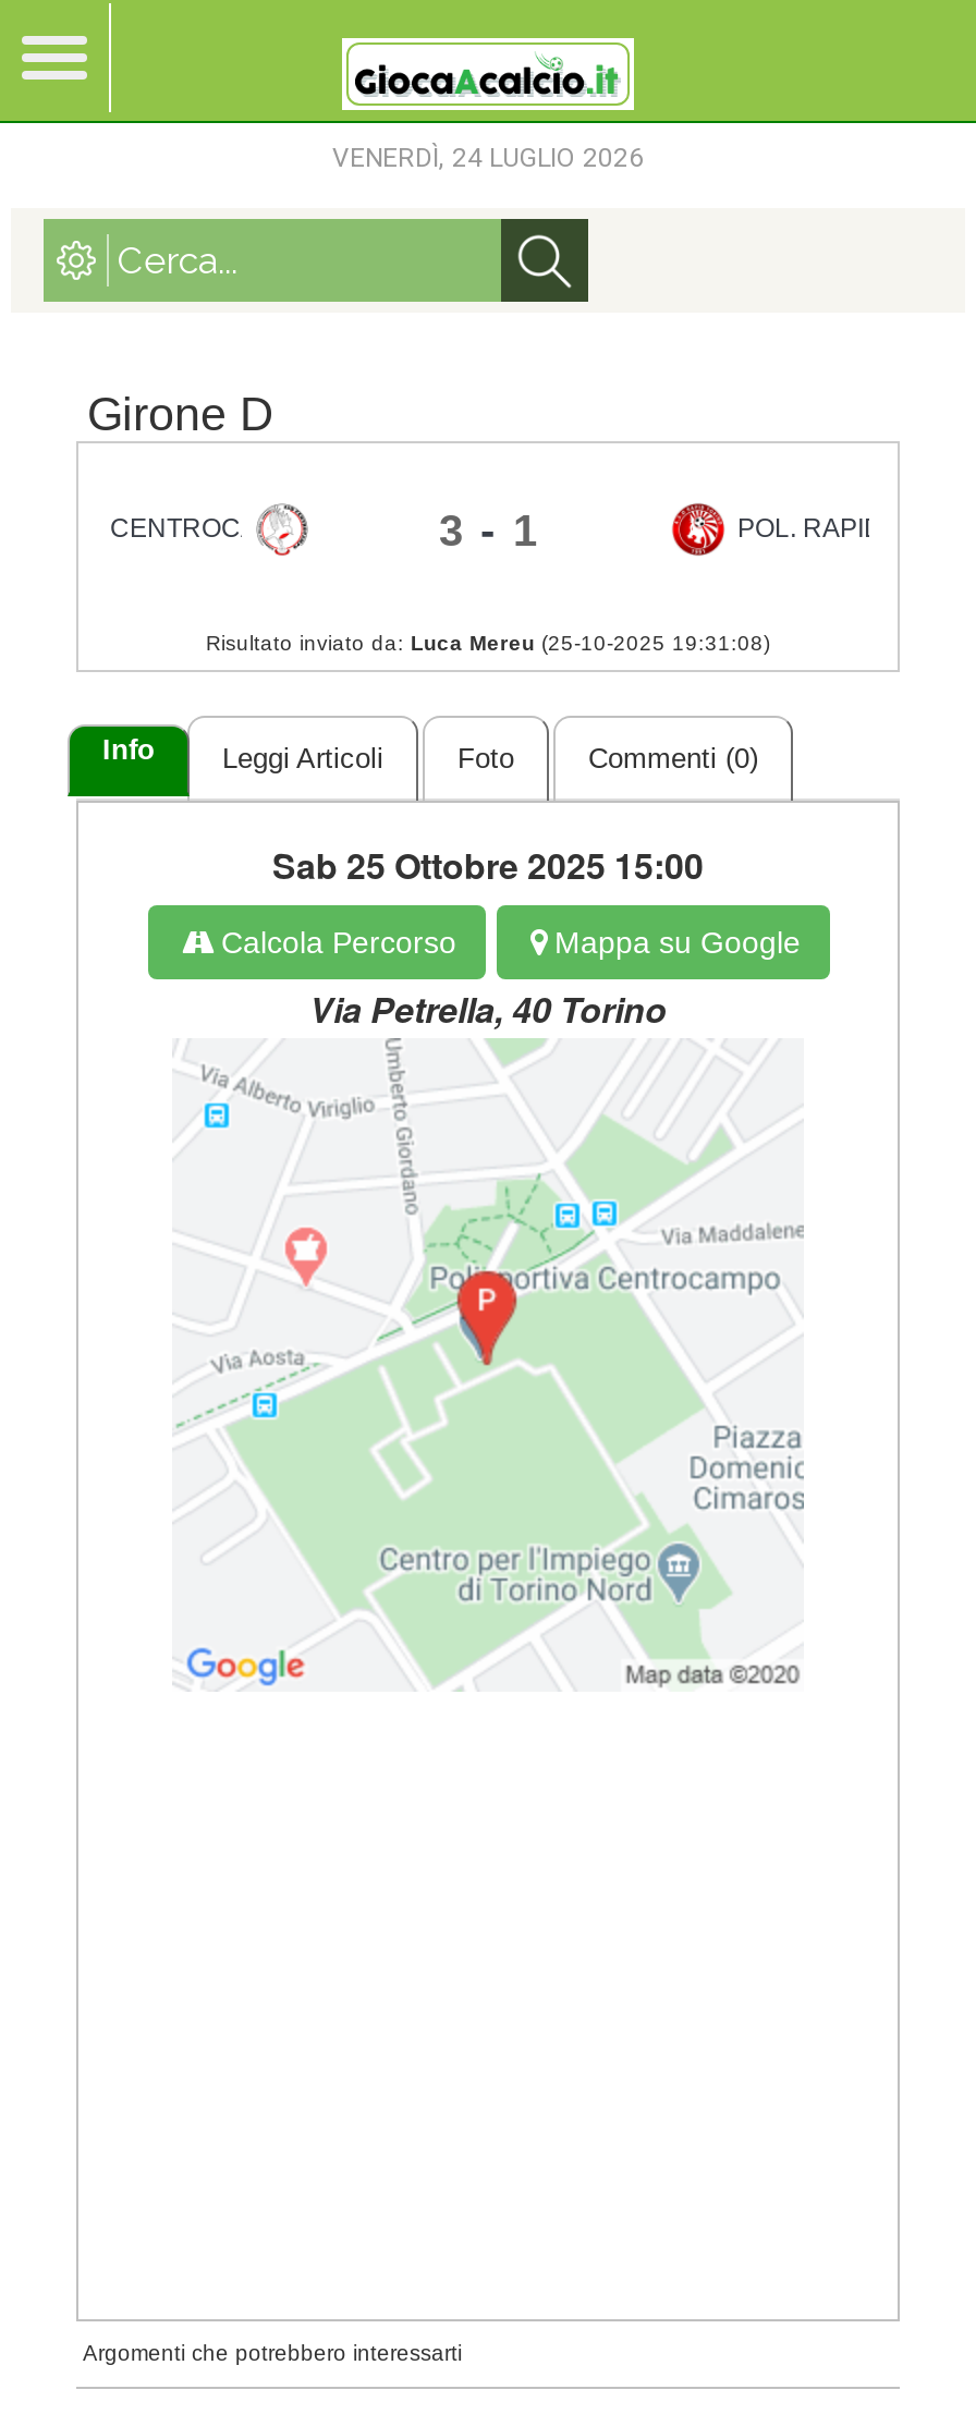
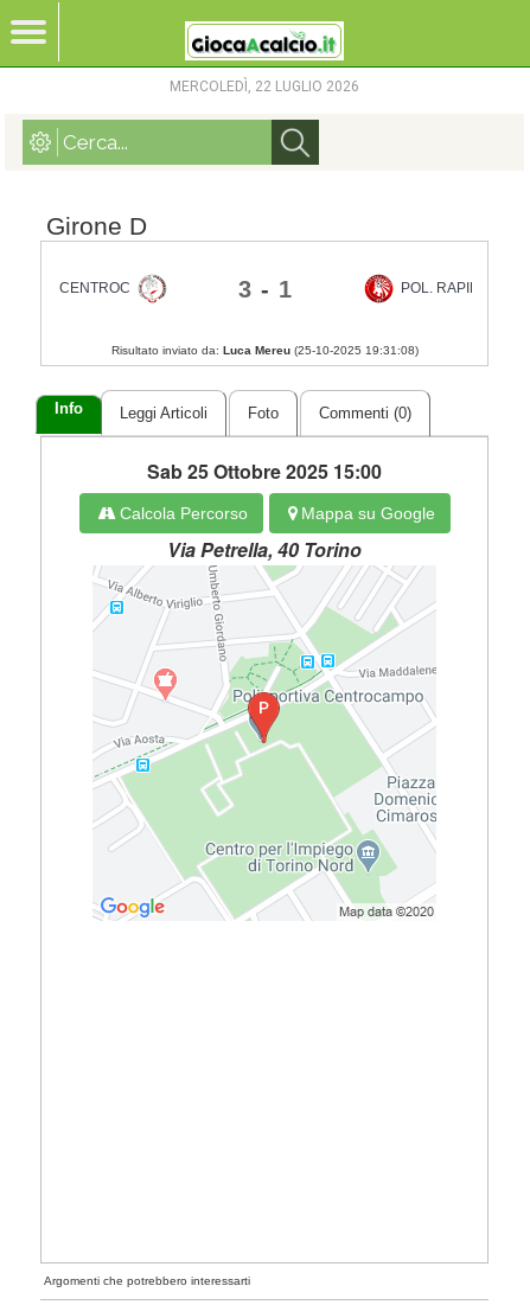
[332,143,644,173] VENERDÌ, 24 LUGLIO 2026 -> [170,78,359,95] MERCOLEDÌ, 22 LUGLIO 2026

